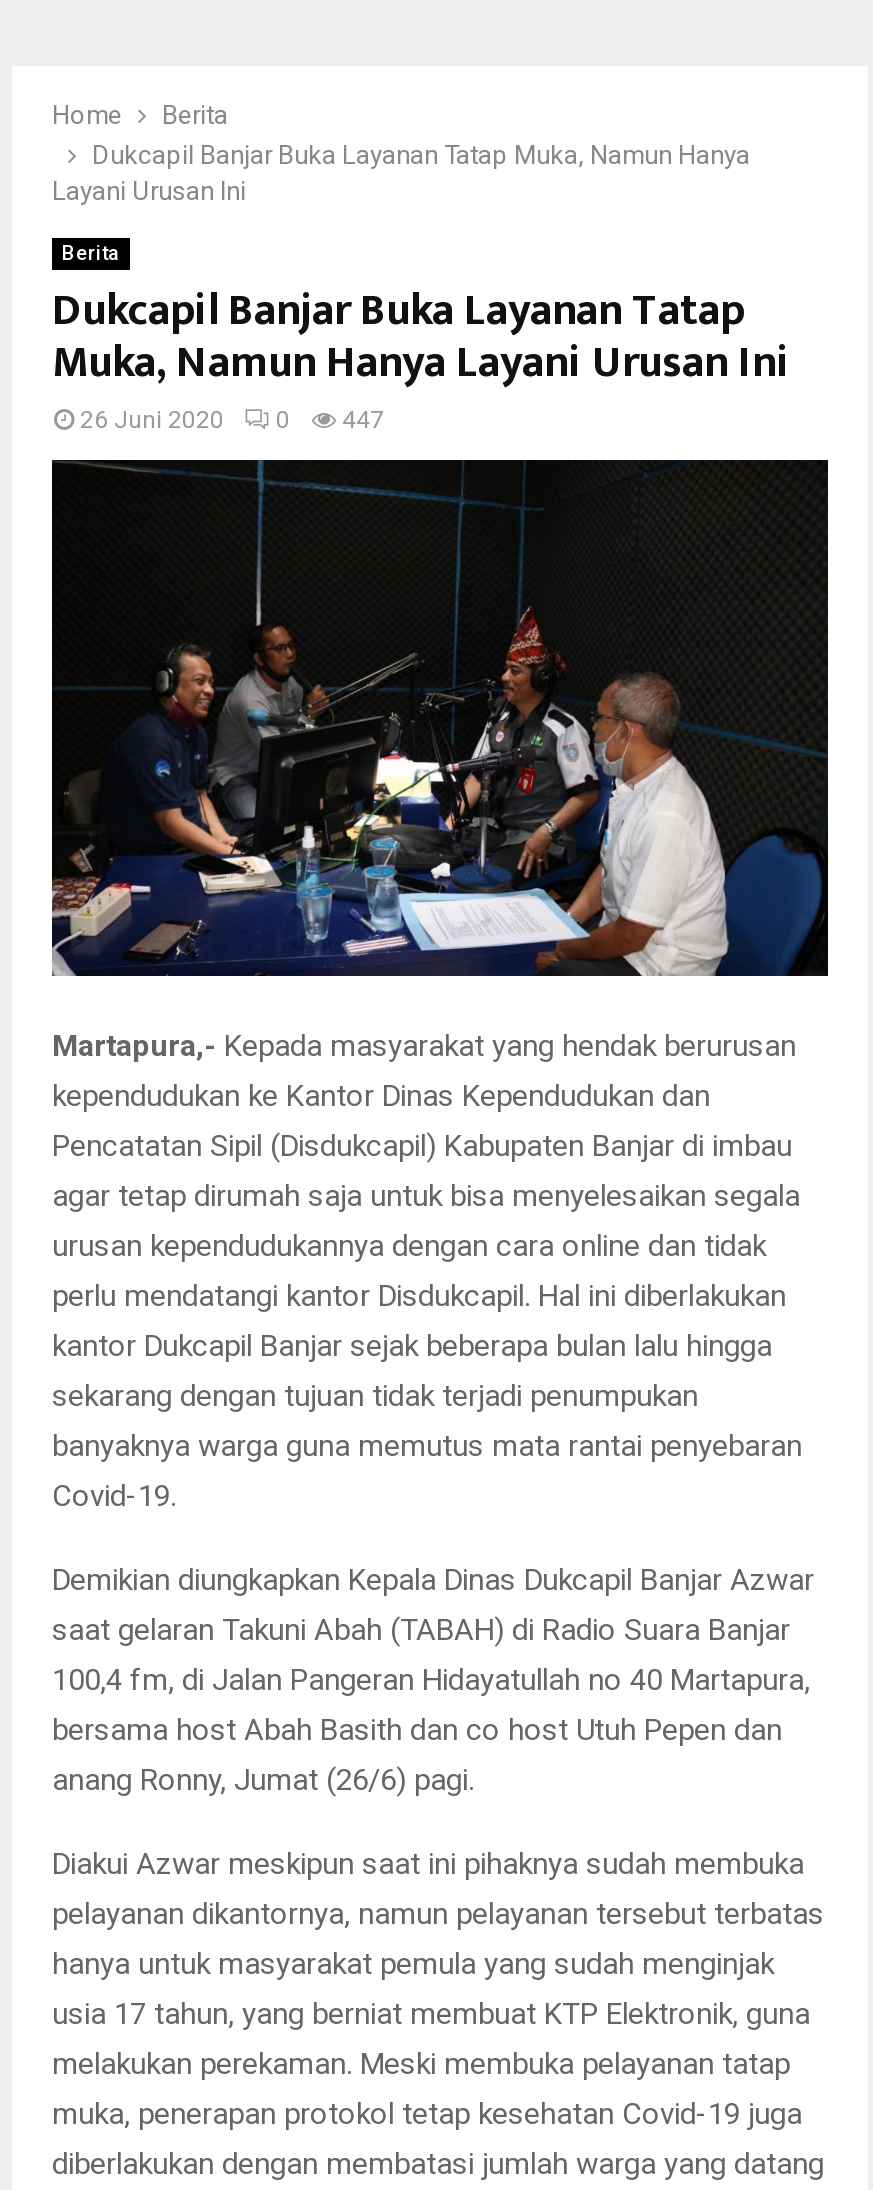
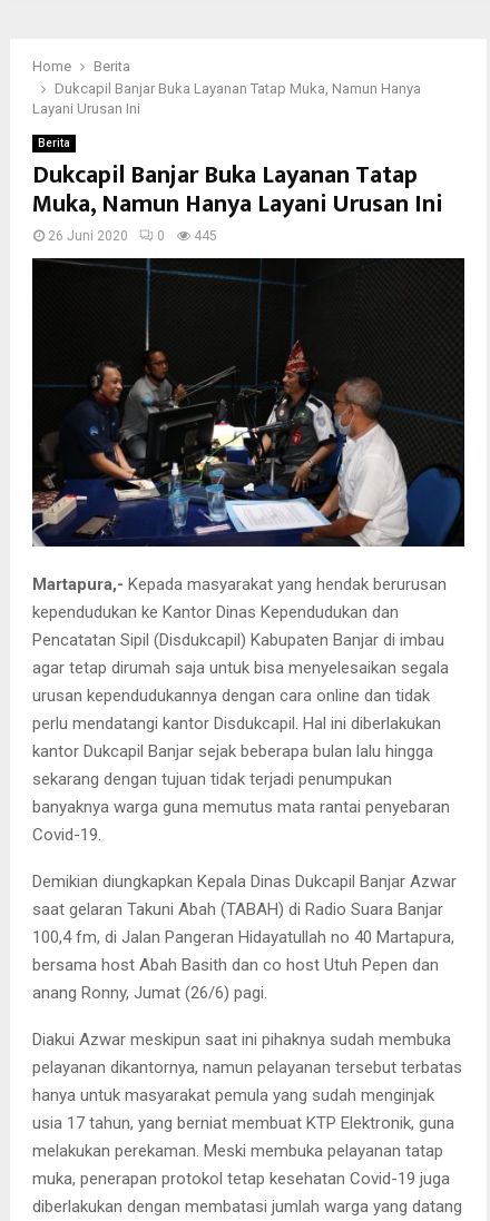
[80,406,384,434] 26 Juni 2020 0 447 -> [48,228,217,244] 26 Juni 2020 0 445

